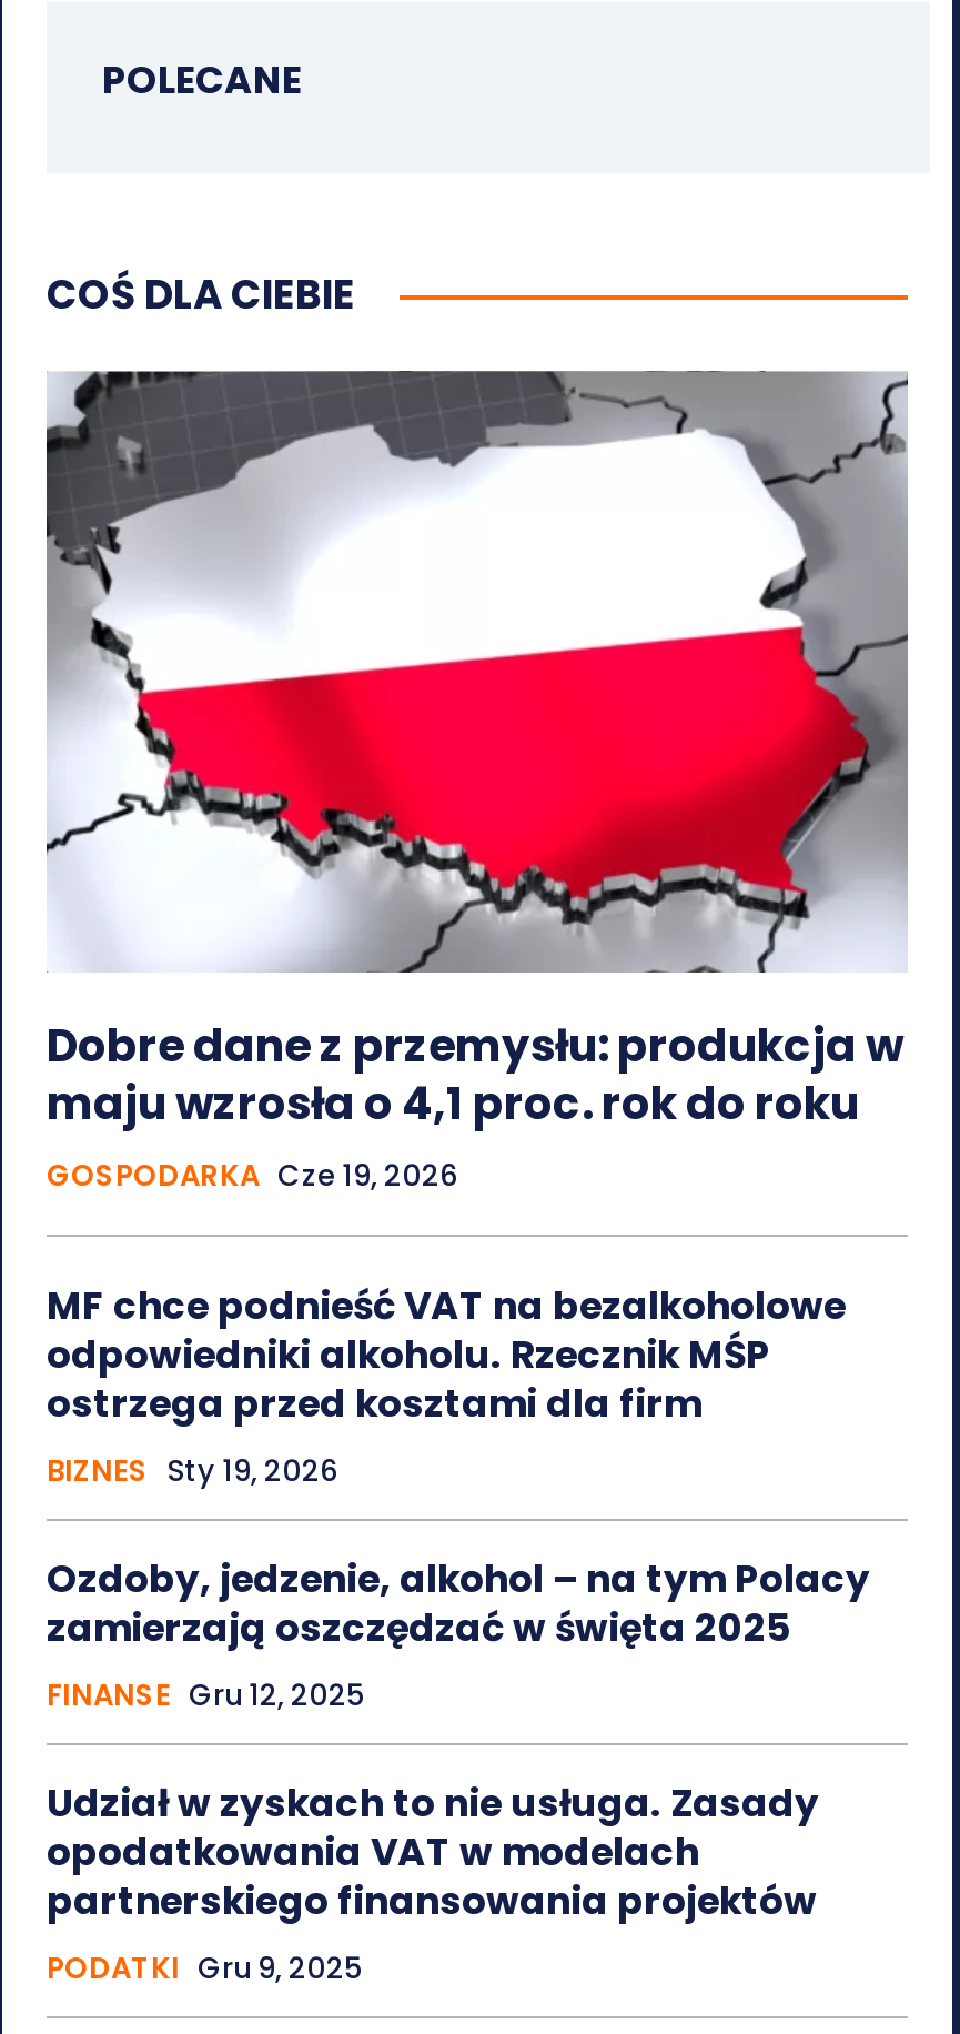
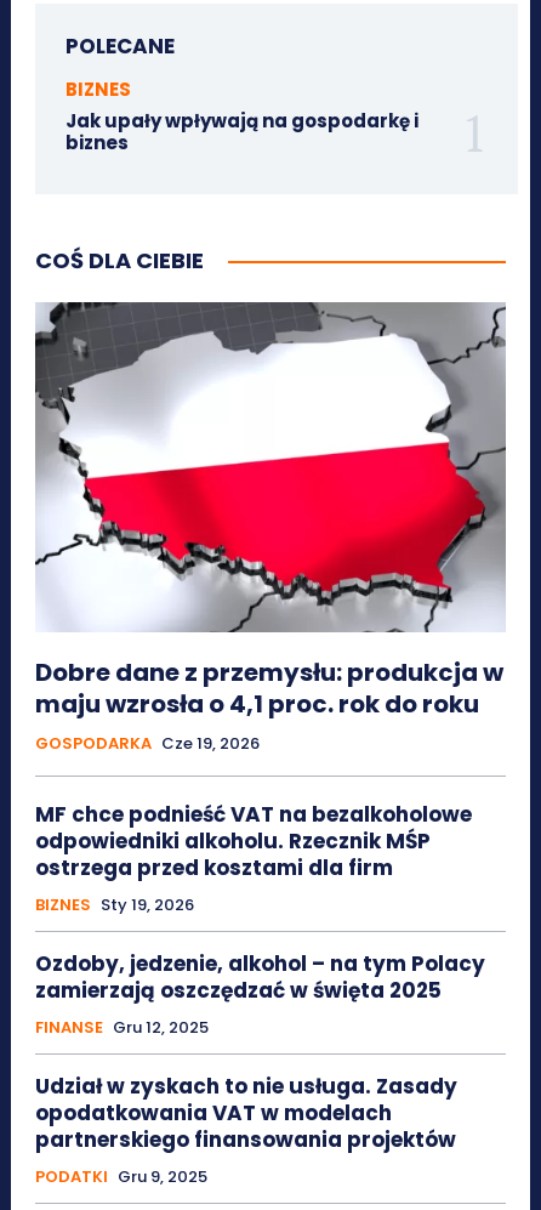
none -> [66,77,418,156] BIZNES | Jak upały wpływają na gospodarkę i | biznes

